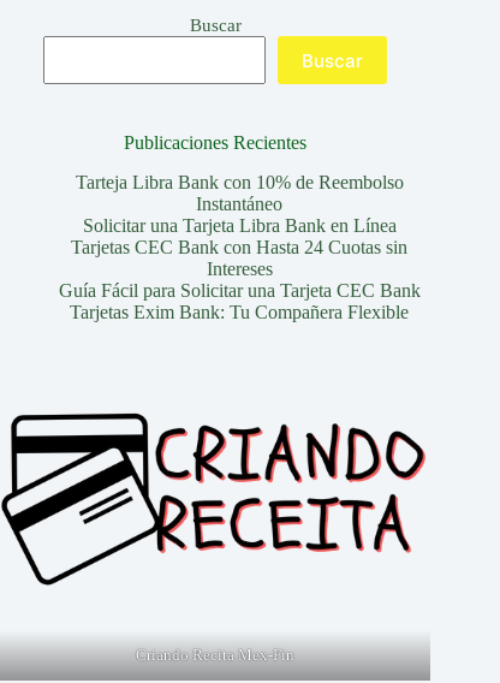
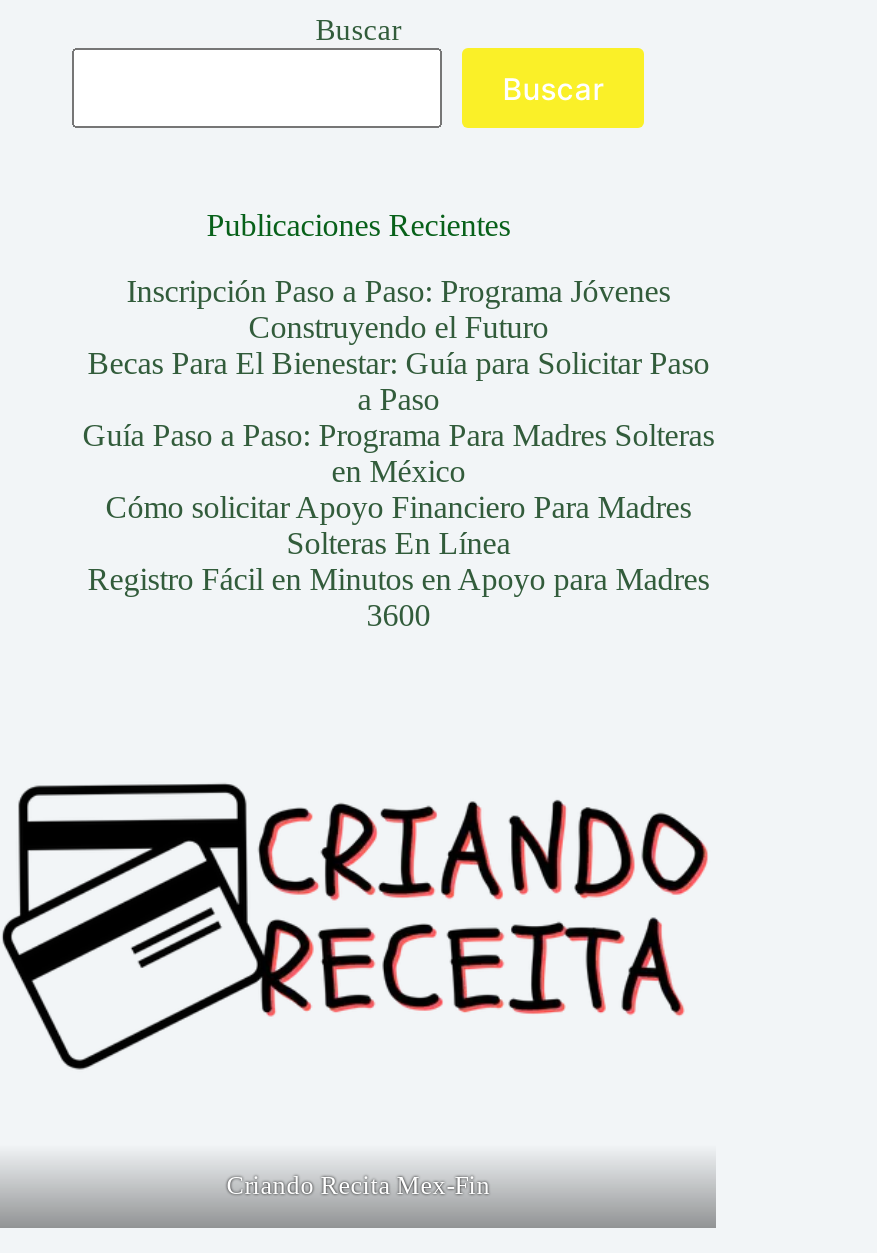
[59,172,420,322] Tarteja Libra Bank con 10% de Reembolso | Instantáneo | Solicitar una Tarjeta Libra Bank en Línea | Tarjetas CEC Bank con Hasta 24 Cuotas sin | Intereses | Guía Fácil para Solicitar una Tarjeta CEC Bank | Tarjetas Exim Bank: Tu Compañera Flexible -> [82,274,714,632] Inscripción Paso a Paso: Programa Jóvenes | Construyendo el Futuro | Becas Para El Bienestar: Guía para Solicitar Paso | a Paso | Guía Paso a Paso: Programa Para Madres Solteras | en México | Cómo solicitar Apoyo Financiero Para Madres | Solteras En Línea | Registro Fácil en Minutos en Apoyo para Madres | 3600

